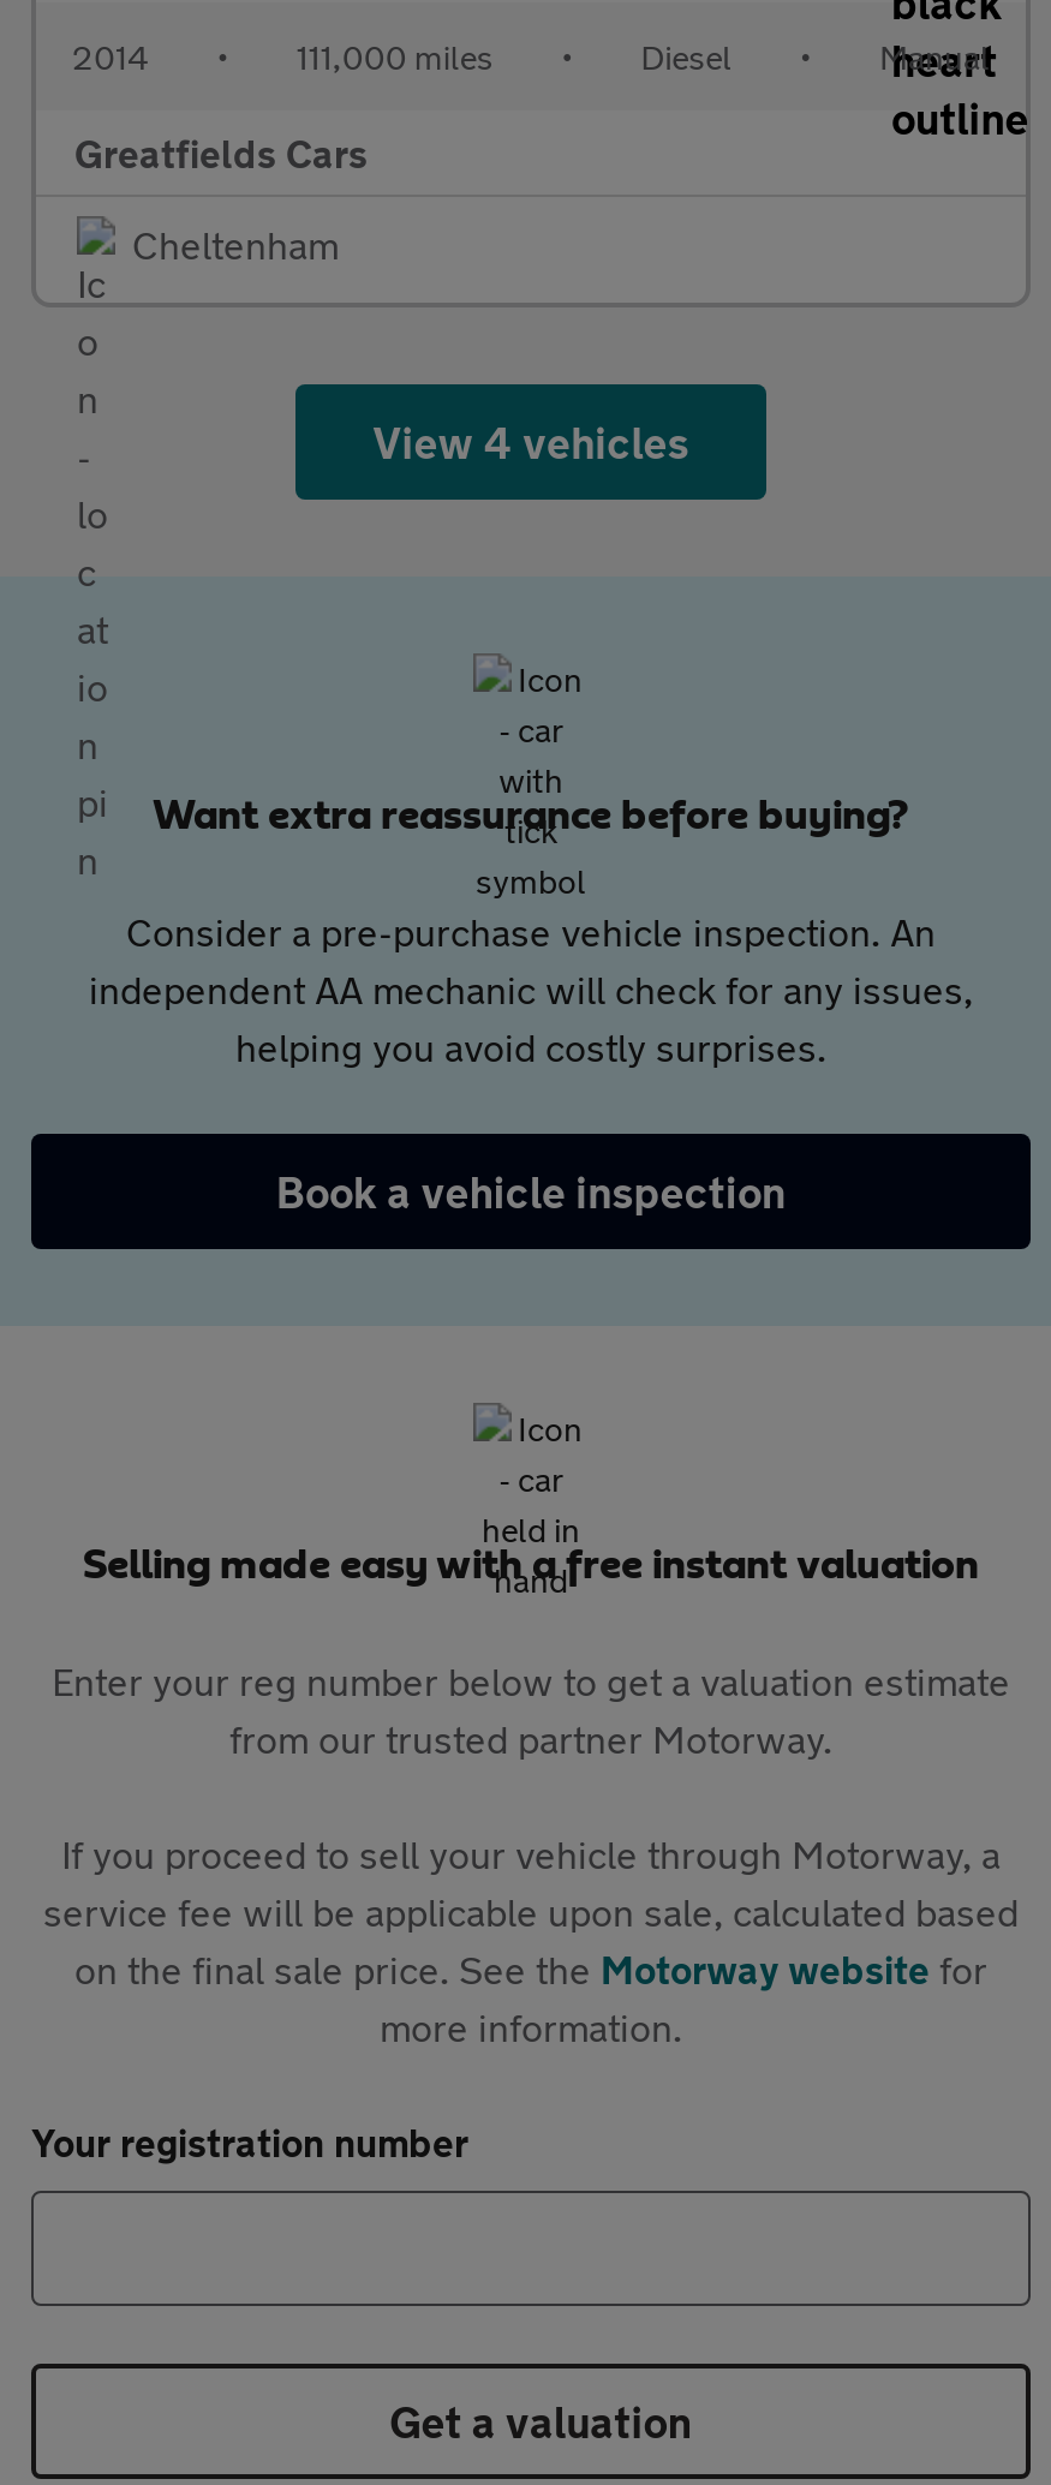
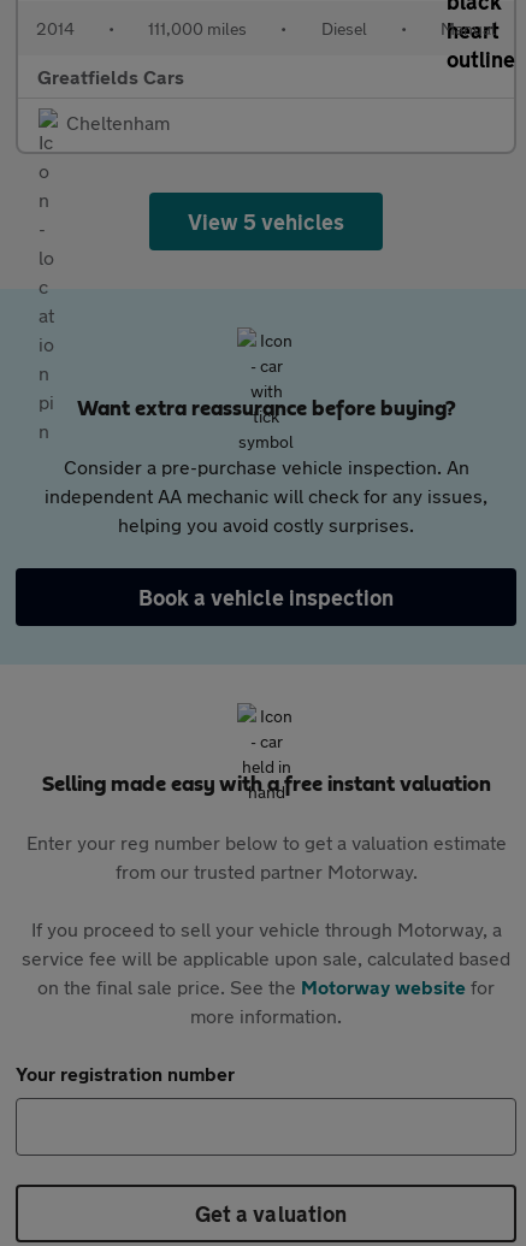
[373,416,689,468] View 4 vehicles -> [187,208,345,235] View 5 vehicles

